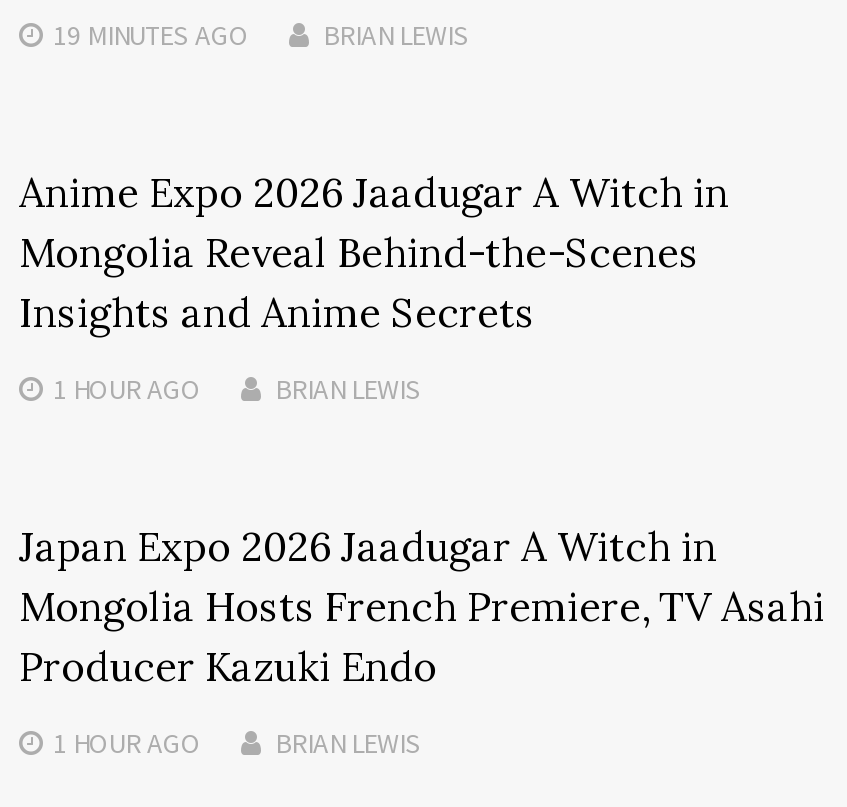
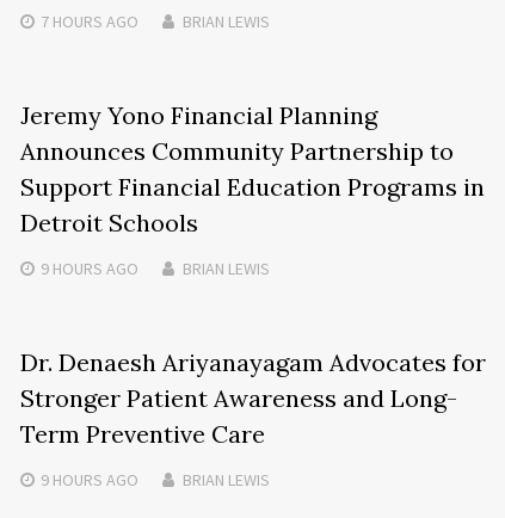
[53,17,249,53] 19 MINUTES AGO -> [41,11,138,33] 7 HOURS AGO
[19,167,729,337] Anime Expo 2026 Jaadugar A Witch in | Mongolia Reveal Behind-the-Scenes | Insights and Anime Secrets -> [20,101,485,238] Jeremy Yono Financial Planning | Announces Community Partnership to | Support Financial Education Programs in | Detroit Schools
[53,371,201,407] 1 HOUR AGO -> [41,258,138,280] 9 HOURS AGO
[19,521,825,691] Japan Expo 2026 Jaadugar A Witch in | Mongolia Hosts French Premiere, TV Asahi | Producer Kazuki Endo -> [20,348,486,449] Dr. Denaesh Ariyanayagam Advocates for | Stronger Patient Awareness and Long- | Term Preventive Care
[53,725,201,761] 1 HOUR AGO -> [41,469,138,491] 9 HOURS AGO

